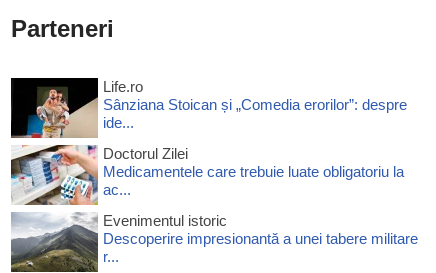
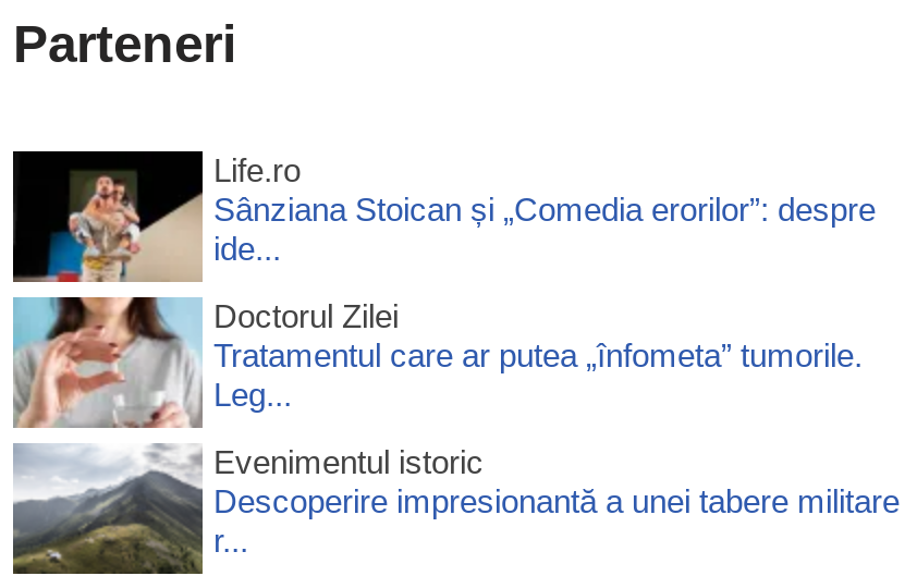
[10,144,404,205] [image] | Medicamentele care trebuie luate obligatoriu la | ac... -> [13,295,863,428] [image] | Tratamentul care ar putea „înfometa” tumorile. | Leg...

